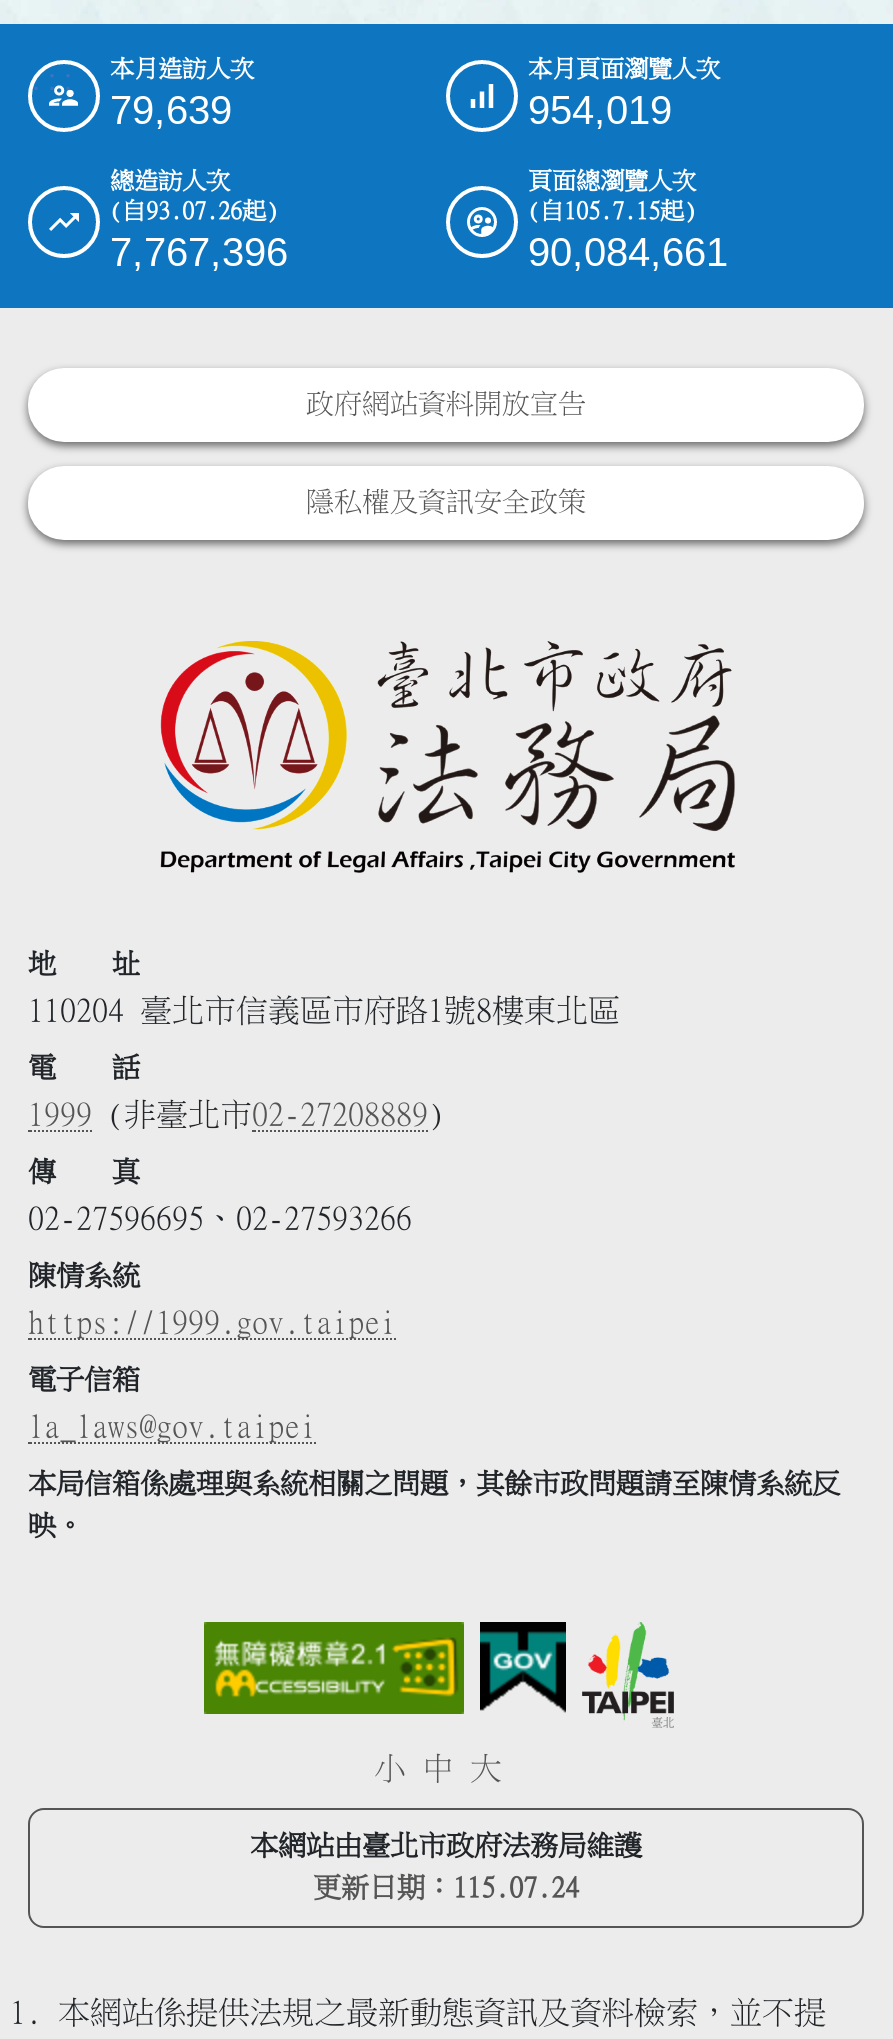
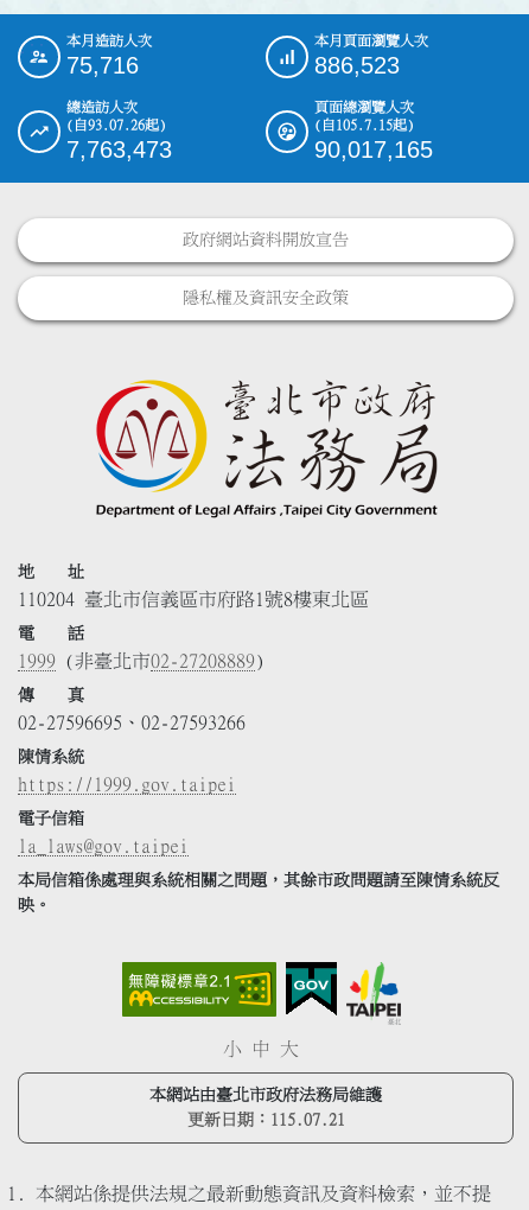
[110,89,232,133] 79,639 -> [66,53,139,79] 75,716
[528,89,672,133] 954,019 -> [314,53,400,79] 886,523
[110,231,288,275] 7,767,396 -> [66,137,172,163] 7,763,473
[528,231,728,275] 90,084,661 -> [314,137,433,163] 90,017,165
[313,1873,579,1901] 更新日期：115.07.24 -> [187,1111,345,1128] 更新日期：115.07.21

